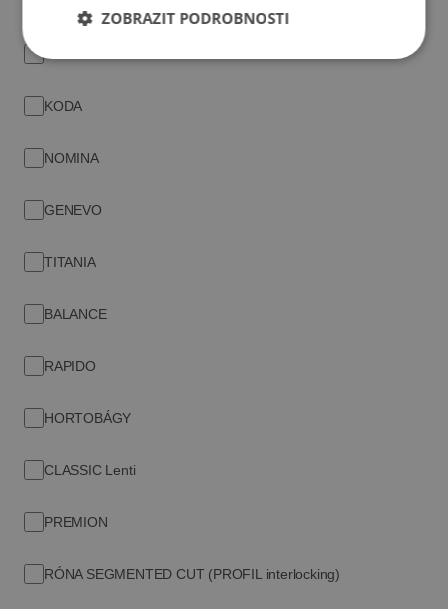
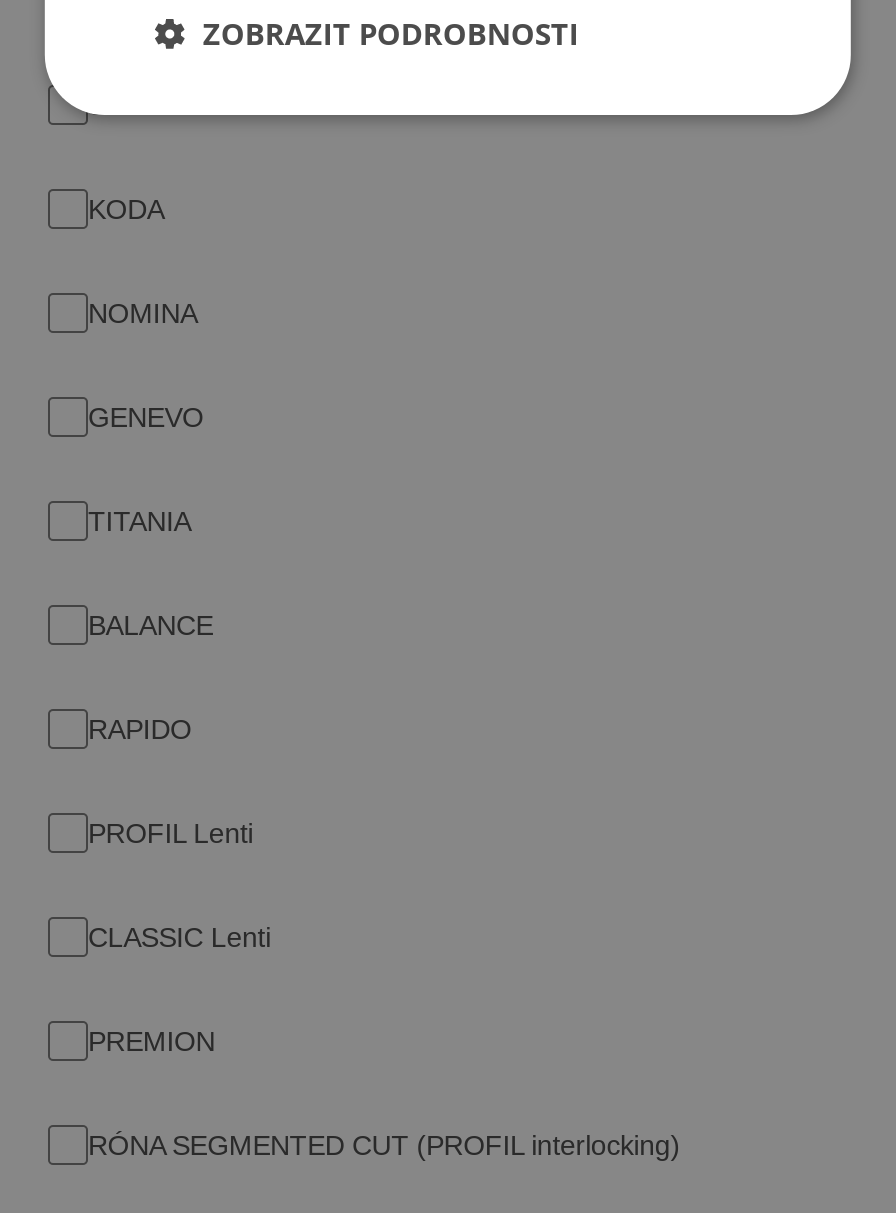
[44,410,131,426] HORTOBÁGY -> [88,817,253,849] PROFIL Lenti

